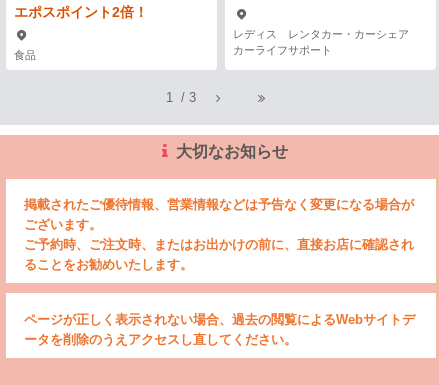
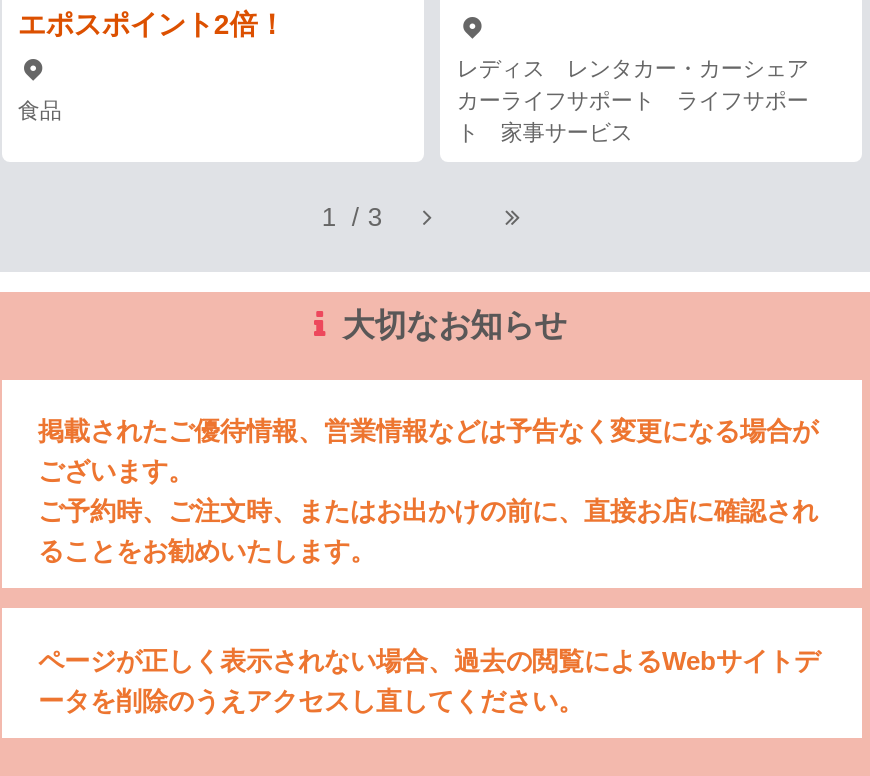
[233,43,332,55] カーライフサポート -> [457,87,809,143] カーライフサポート ライフサポー | ト 家事サービス

